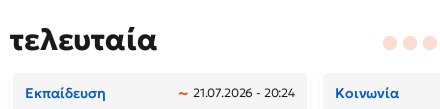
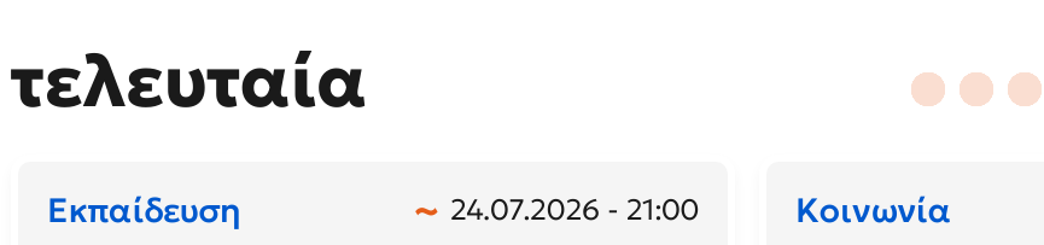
[193,85,295,100] 21.07.2026 - 20:24 -> [450,191,699,227] 24.07.2026 - 21:00

